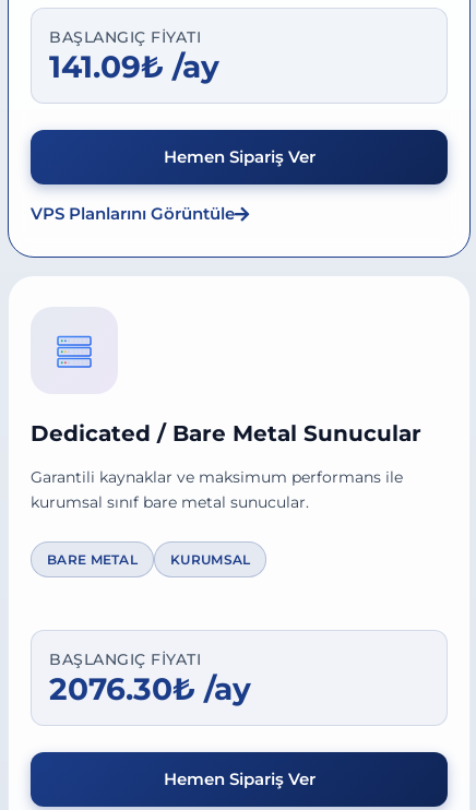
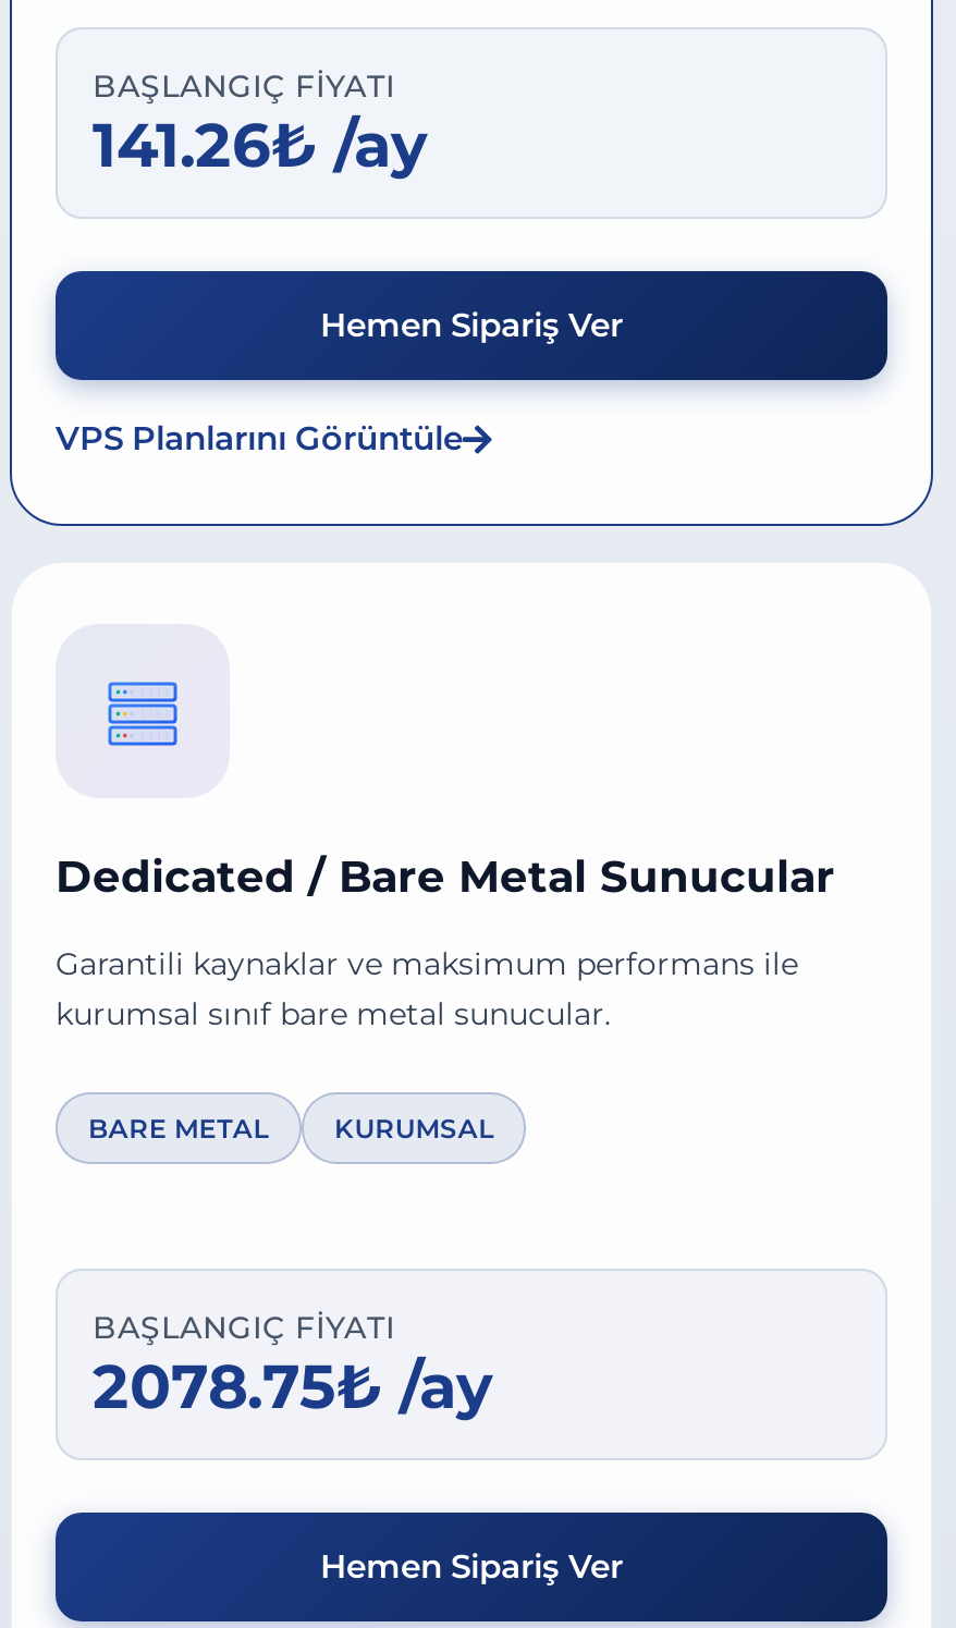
[49,48,219,85] 141.09₺ /ay -> [93,108,428,182] 141.26₺ /ay
[49,670,251,707] 2076.30₺ /ay -> [93,1349,493,1423] 2078.75₺ /ay

